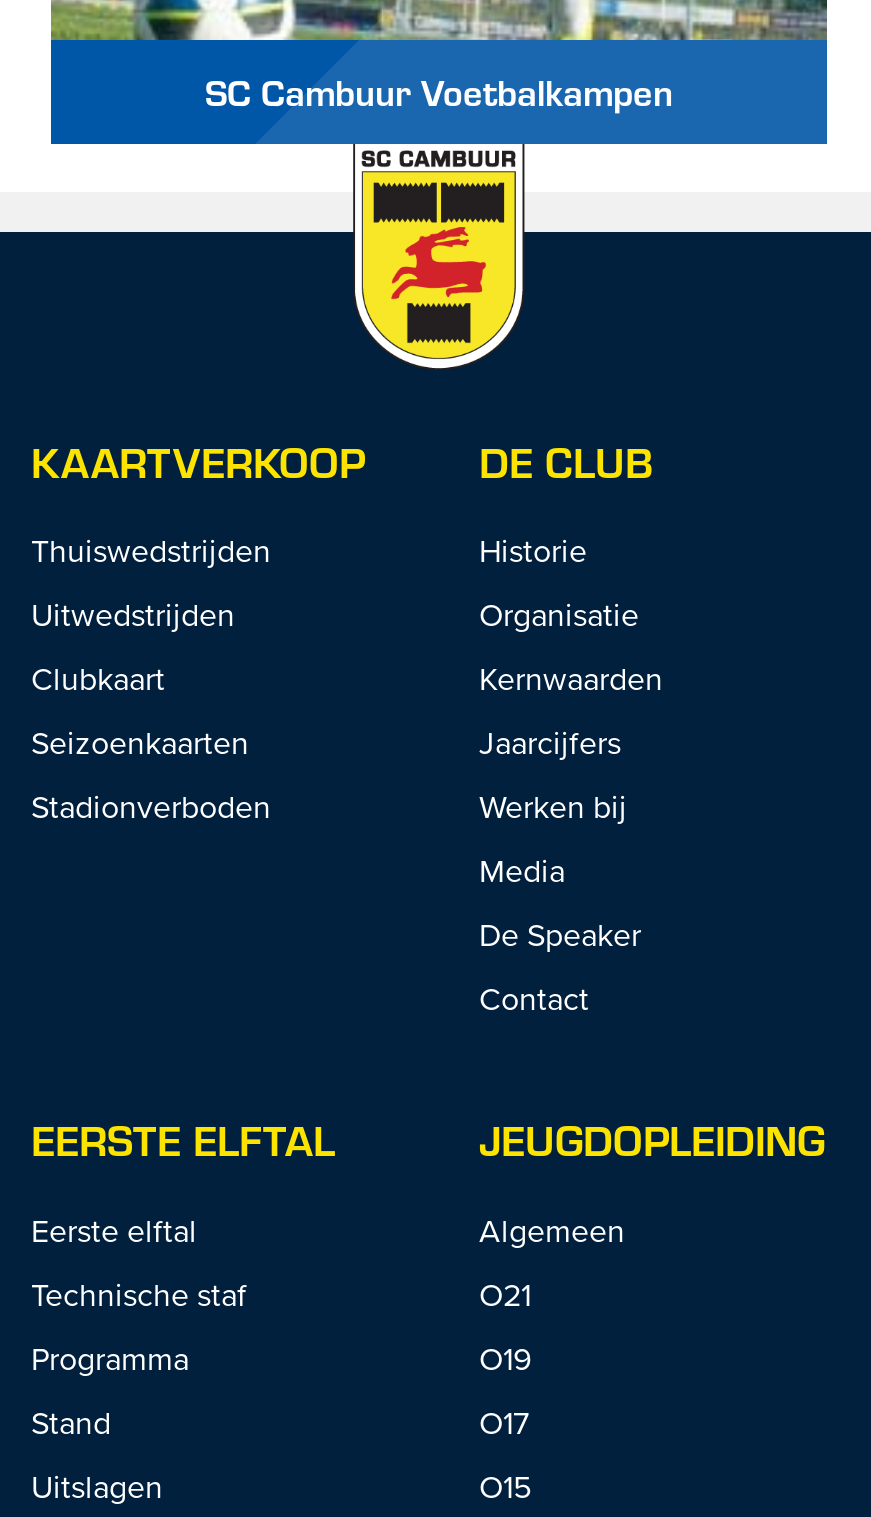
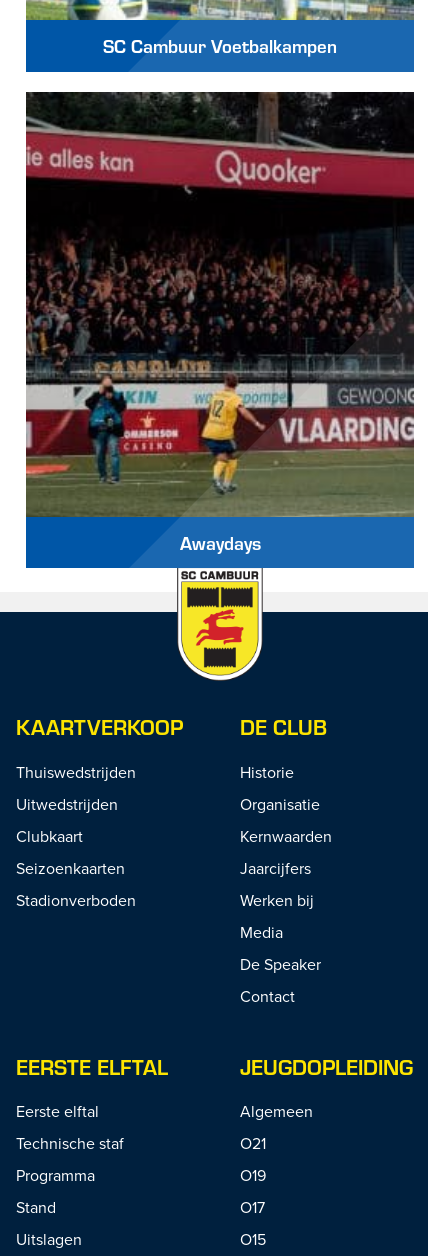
none -> [25,73,415,555] [image] | Awaydays

